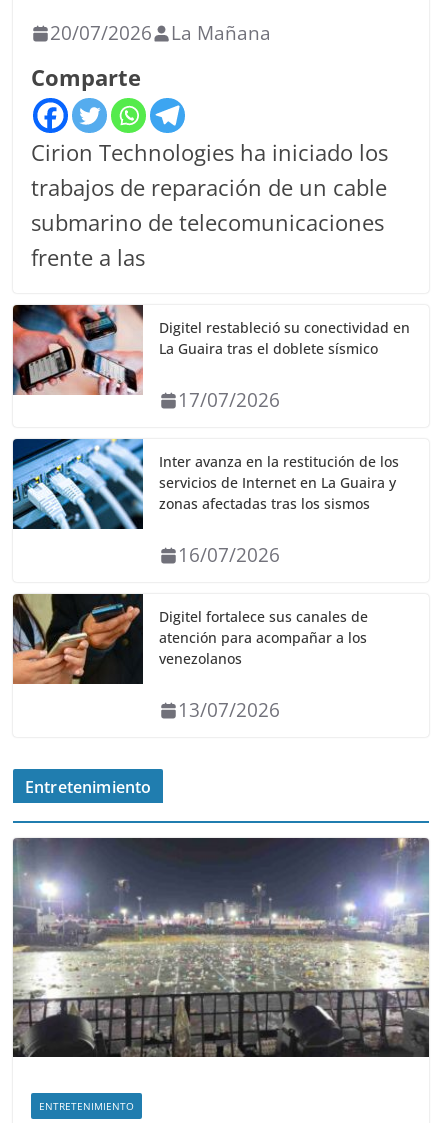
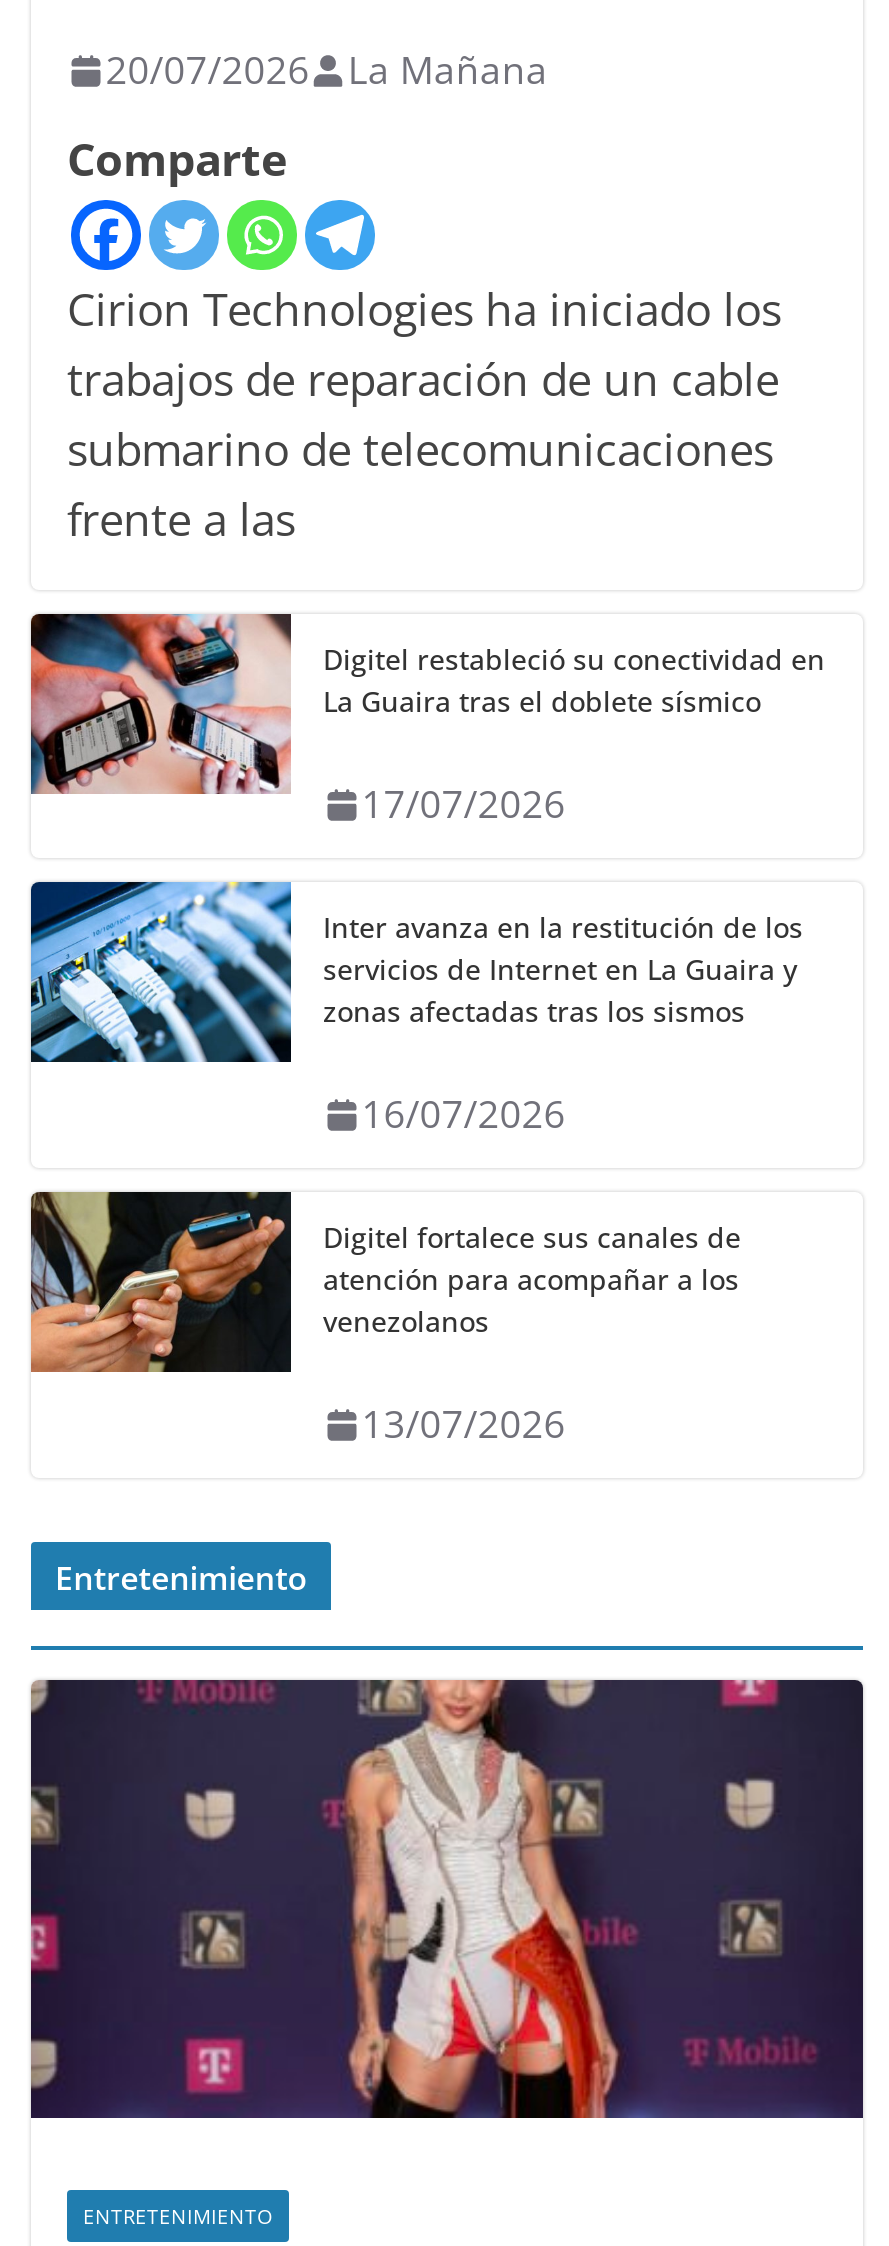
[12,837,430,1058] [image] -> [29,1678,865,2120] [image]

